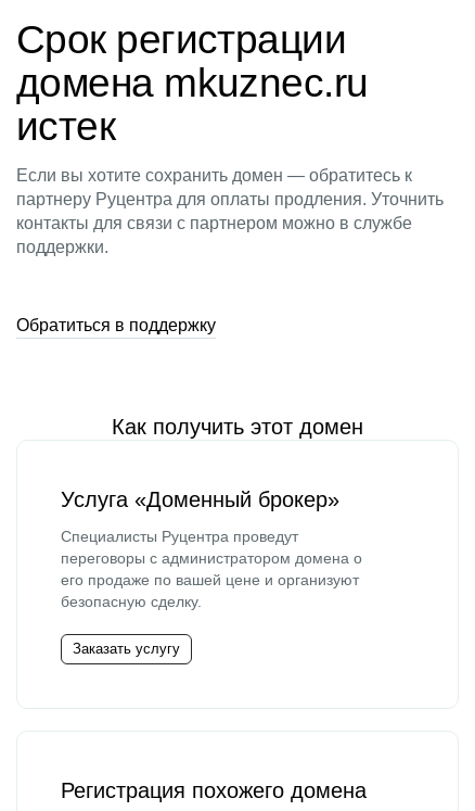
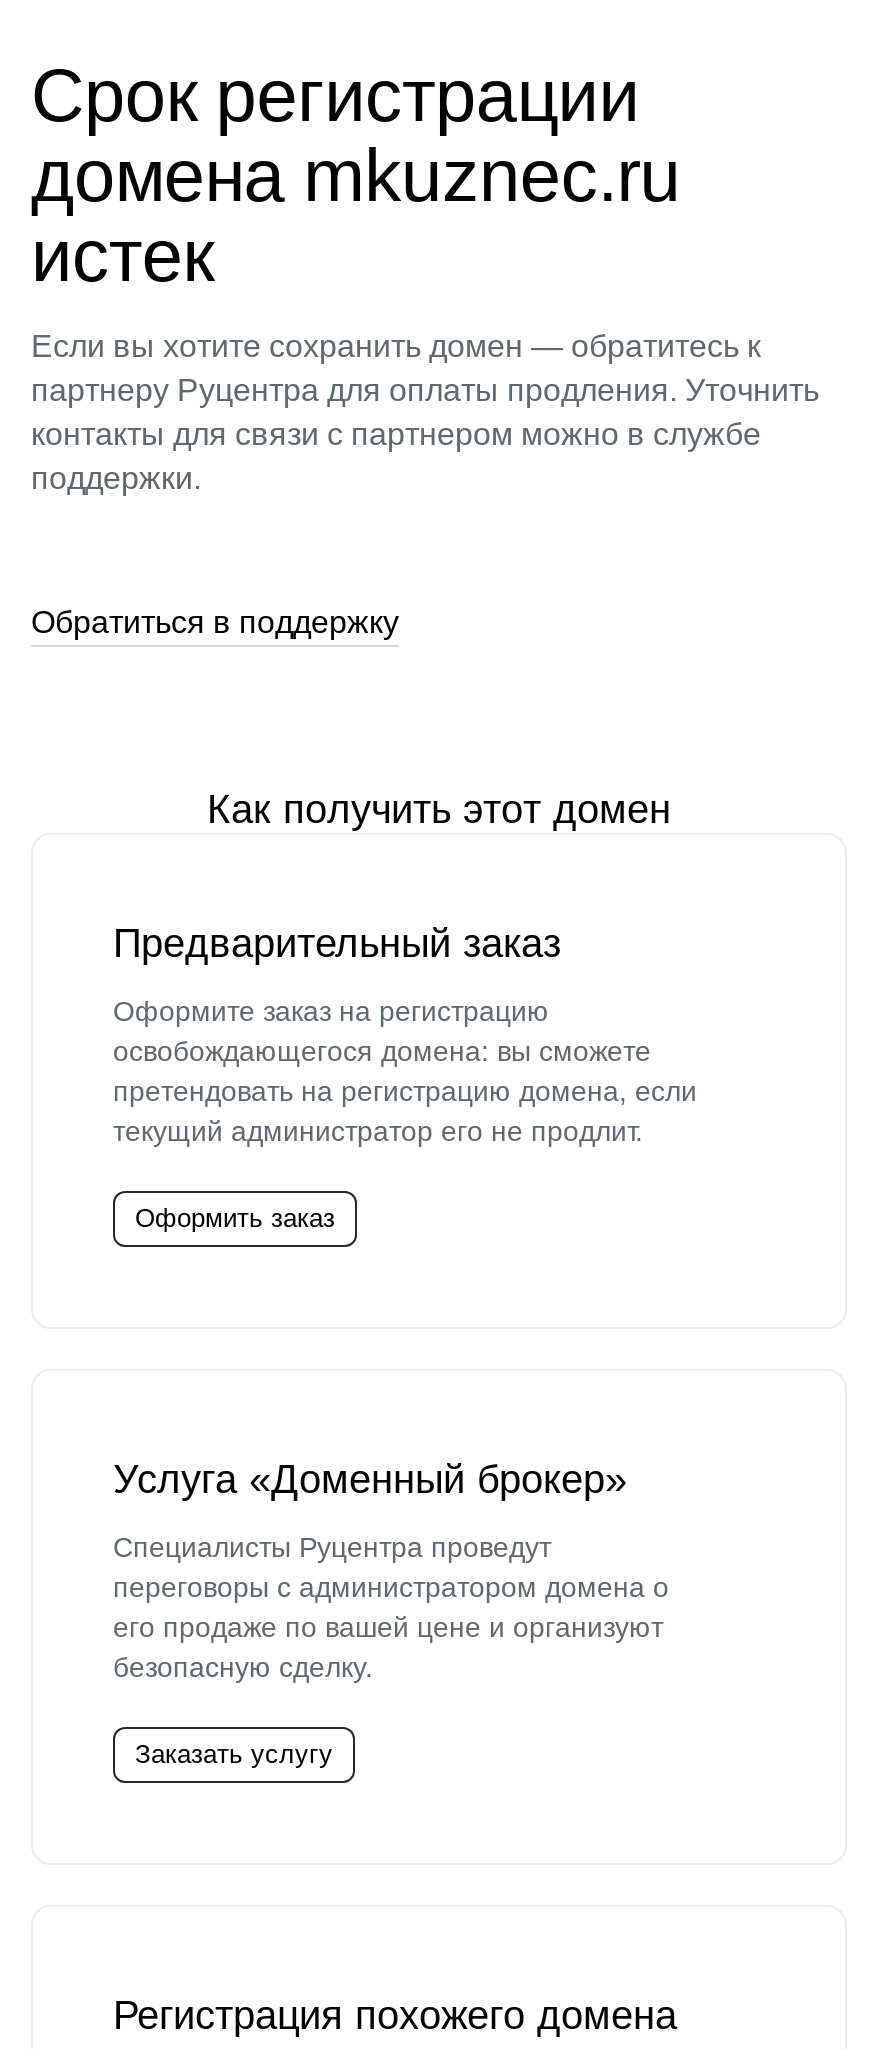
none -> [113,921,697,1233] Предварительный заказ | Оформите заказ на регистрацию | освобождающегося домена: вы сможете | претендовать на регистрацию домена, если | текущий администратор его не продлит. | Оформить заказ

